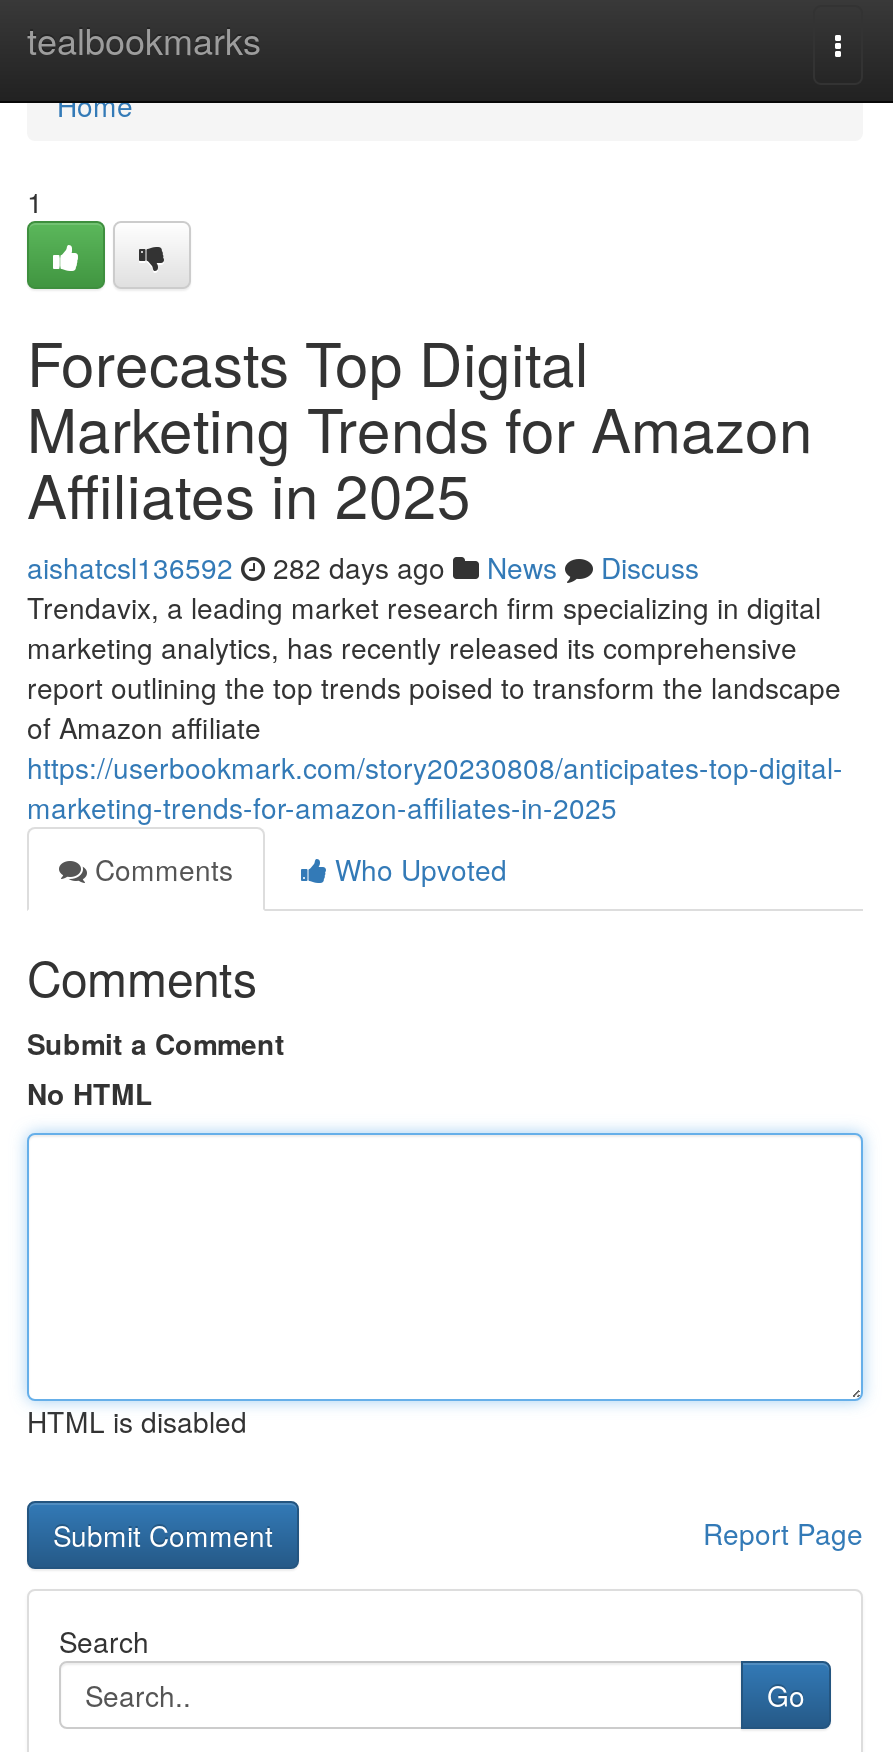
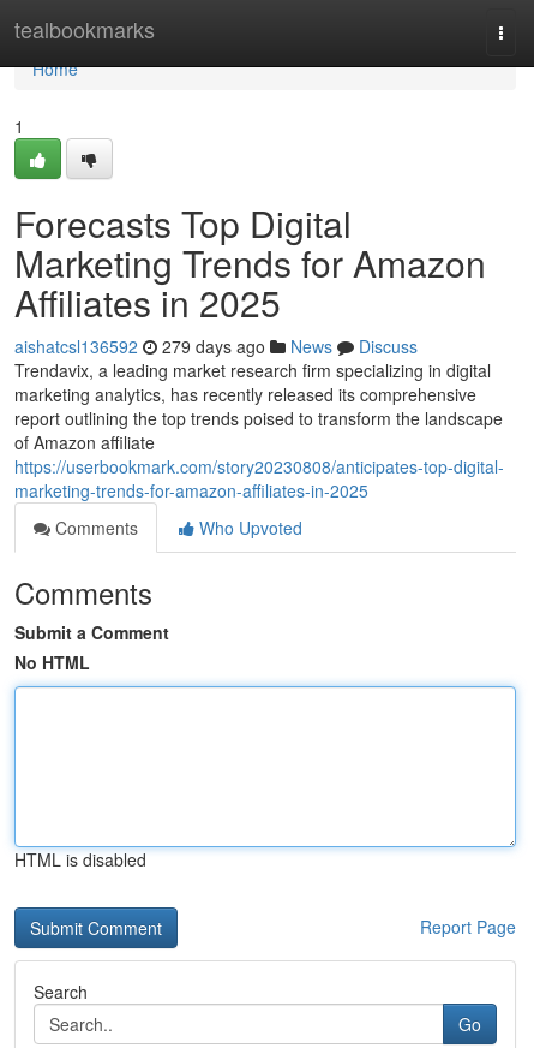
[27,547,699,587] aishatcsl136592 282 days ago News Discuss -> [14,334,418,358] aishatcsl136592 279 days ago News Discuss

